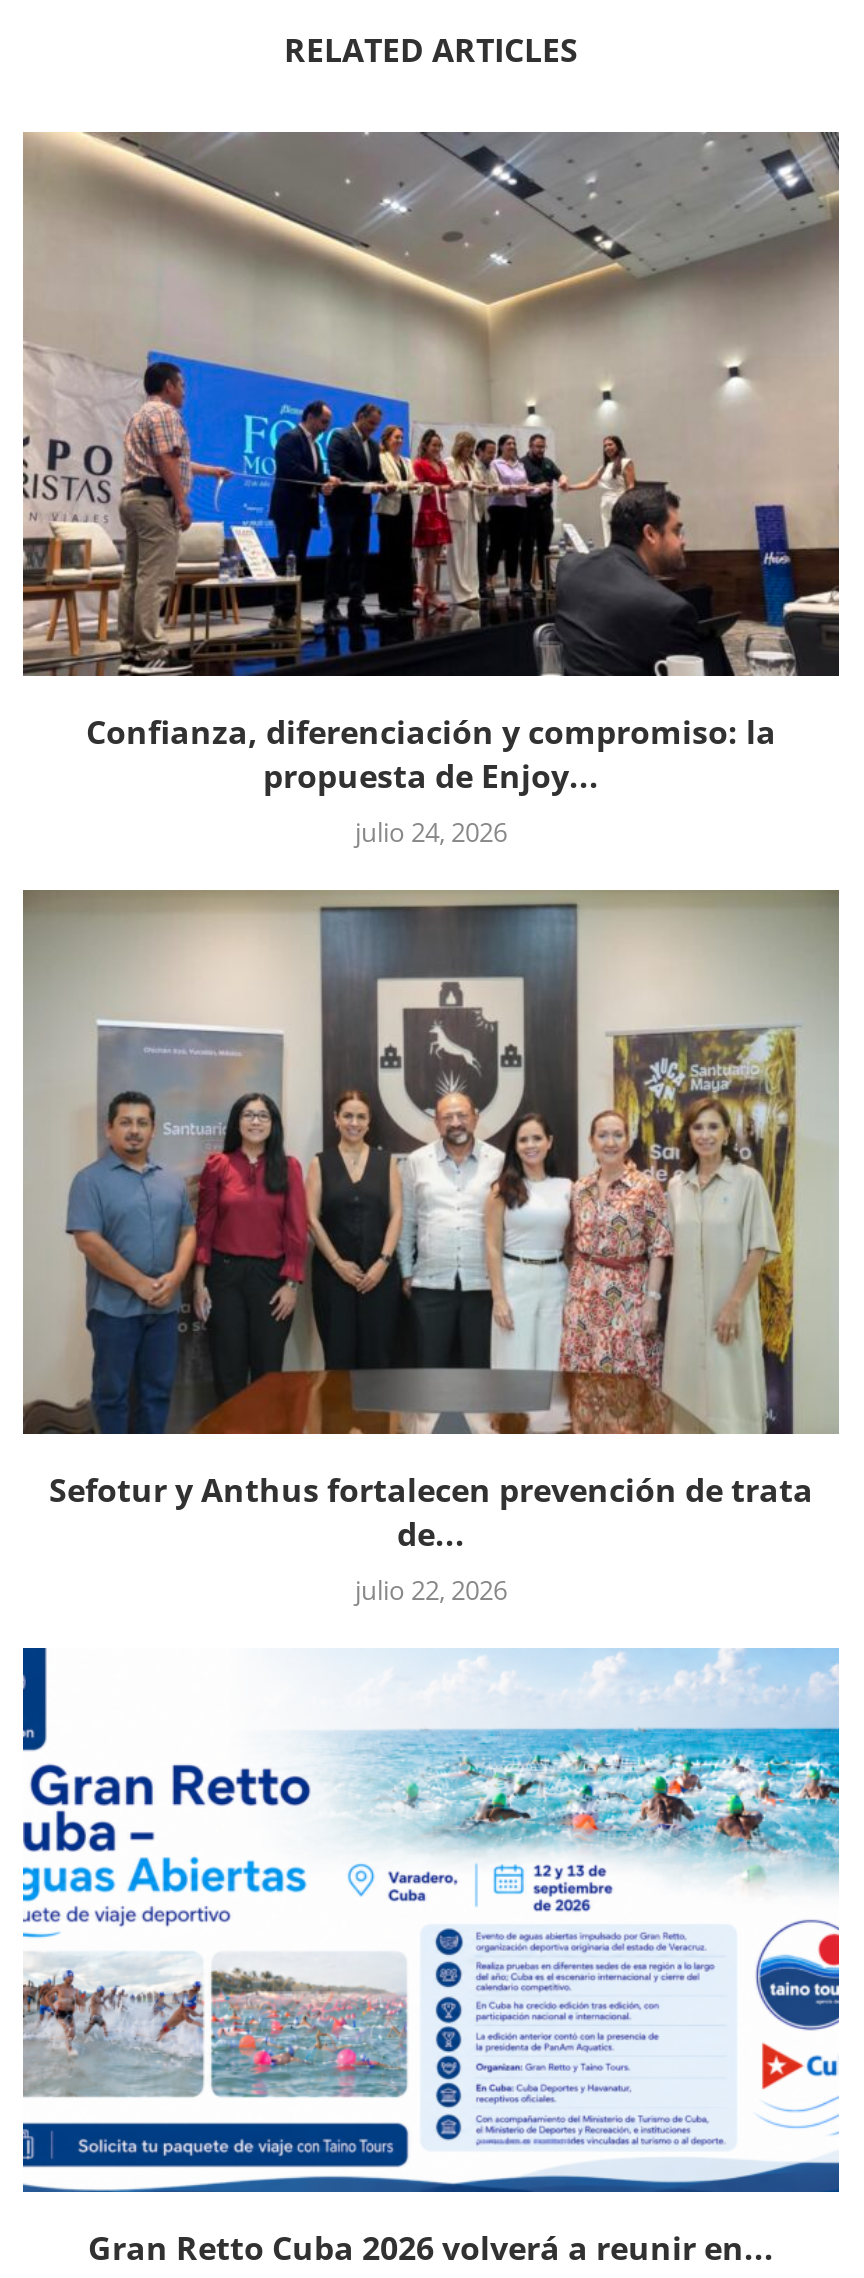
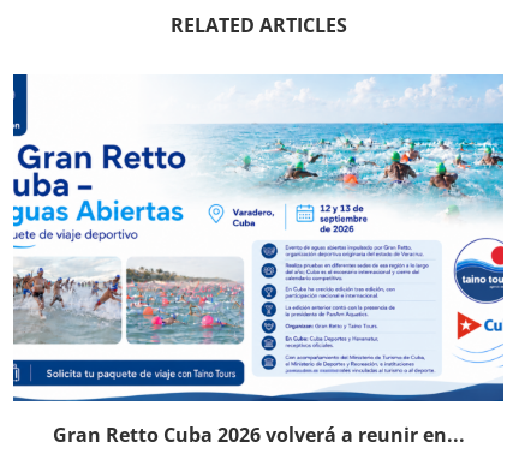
[21,130,841,849] [image] | Confianza, diferenciación y compromiso: la | propuesta de Enjoy... | julio 24, 2026 -> none
[21,888,841,1607] [image] | Sefotur y Anthus fortalecen prevención de trata | de... | julio 22, 2026 -> none

